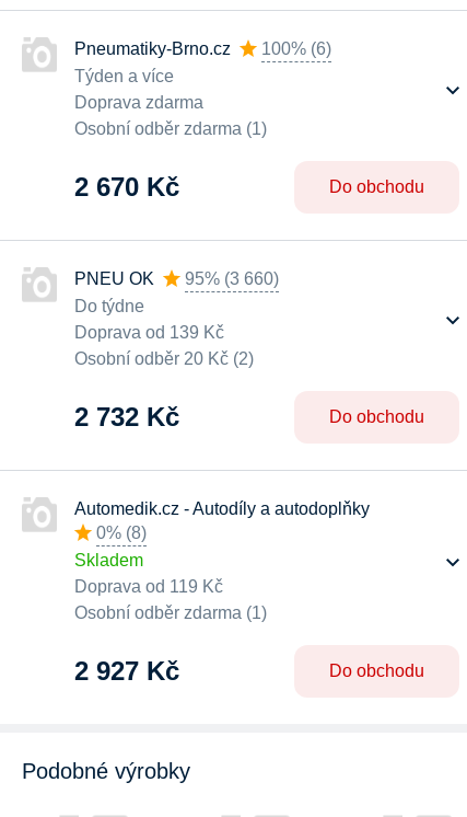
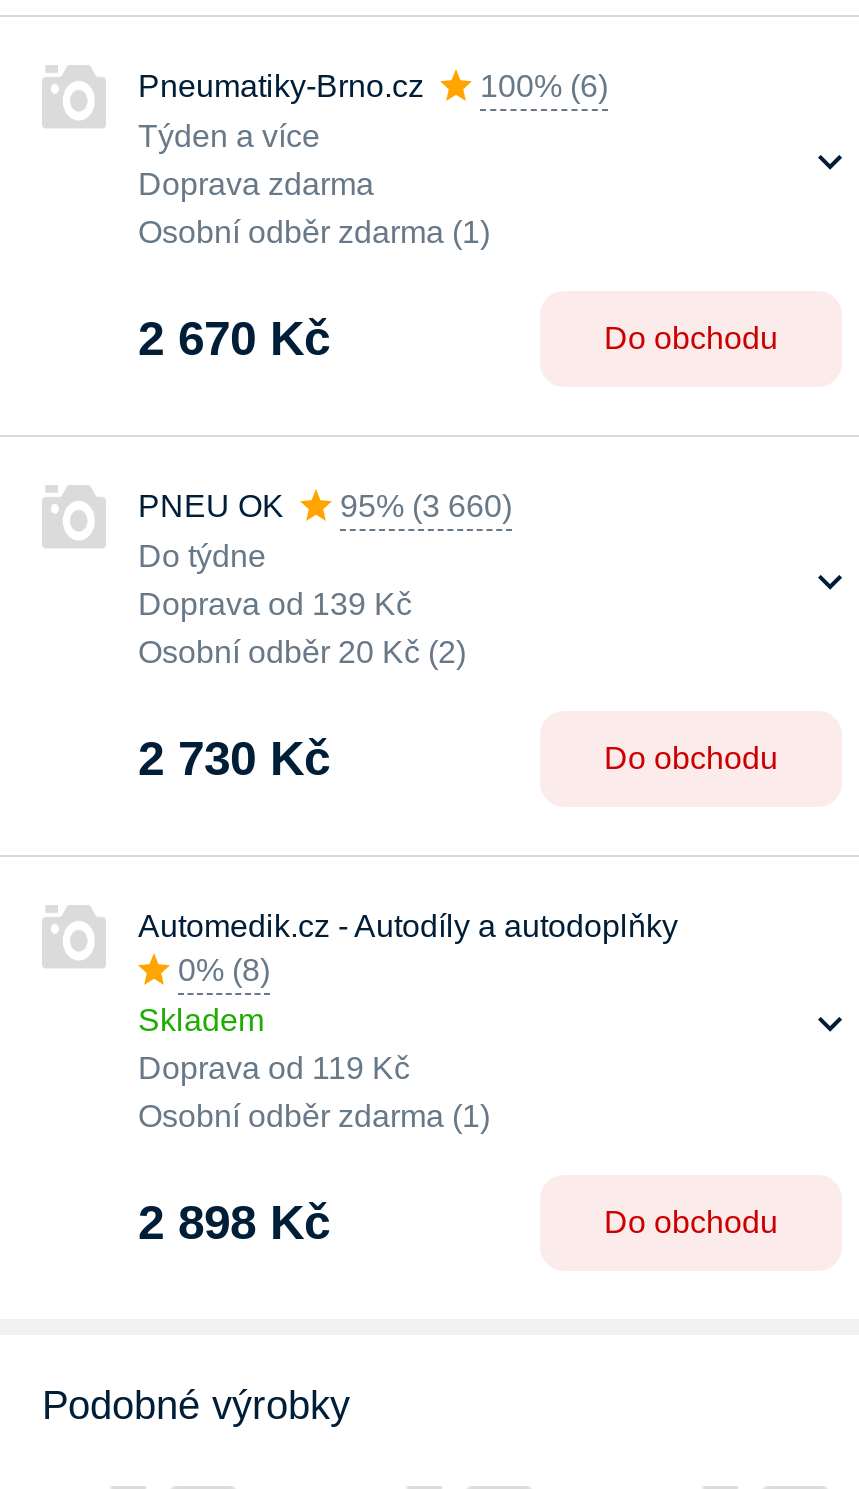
[74,402,179,431] 2 732 Kč -> [138,731,330,785] 2 730 Kč
[74,656,179,686] 2 927 Kč -> [138,1195,330,1249] 2 898 Kč

